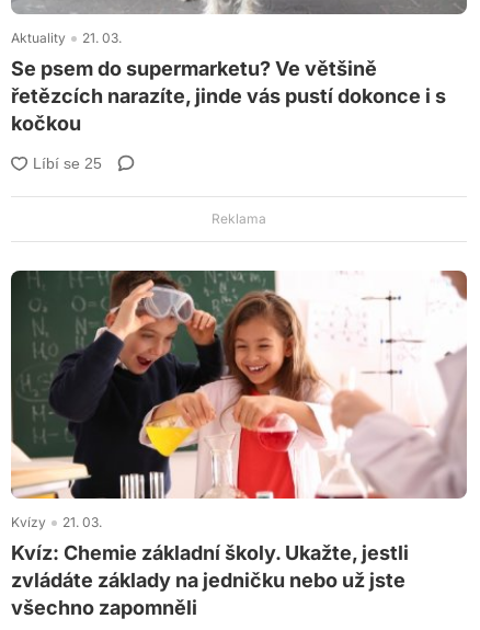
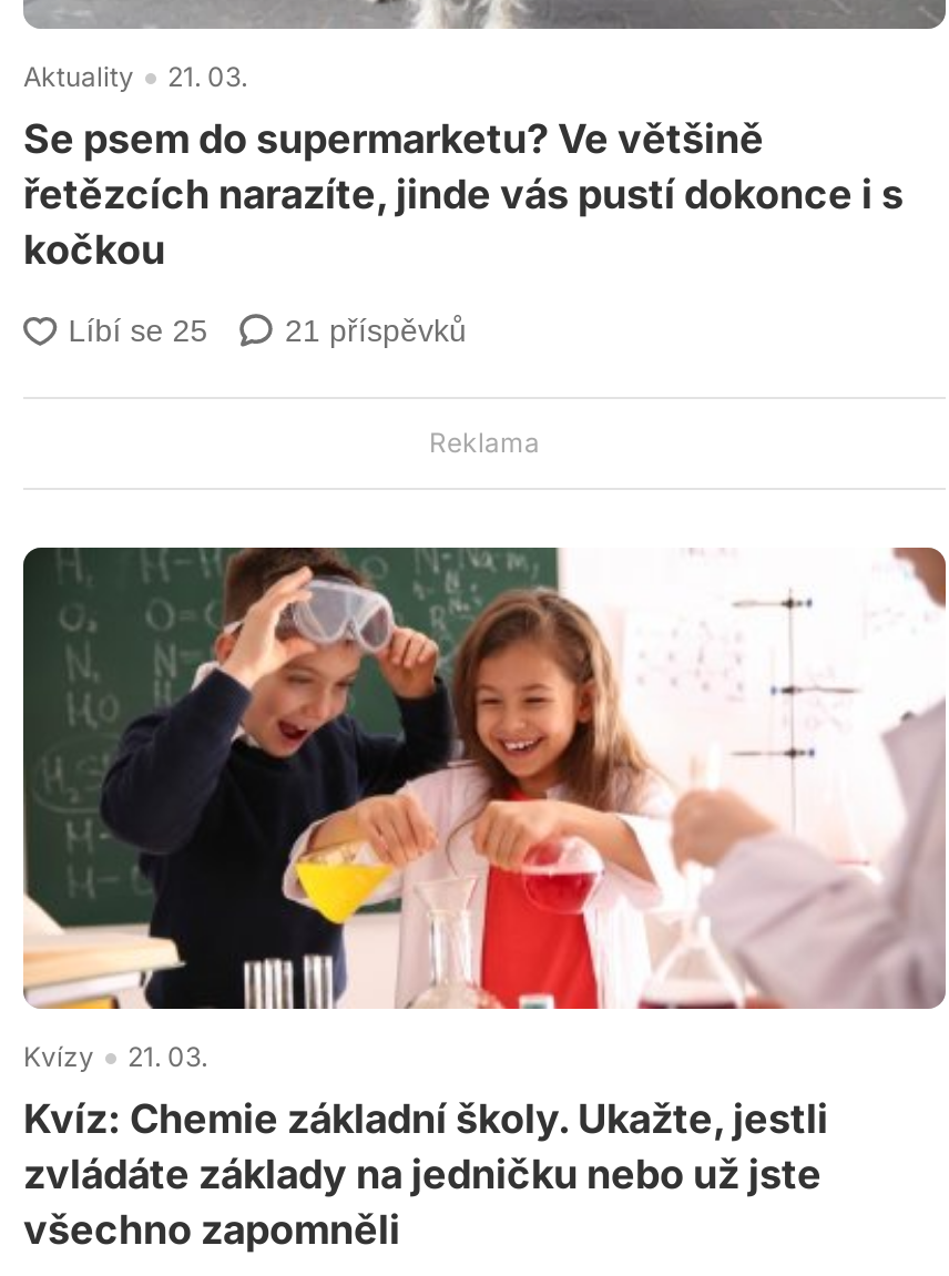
none -> [285,312,467,347] 21 příspěvků

